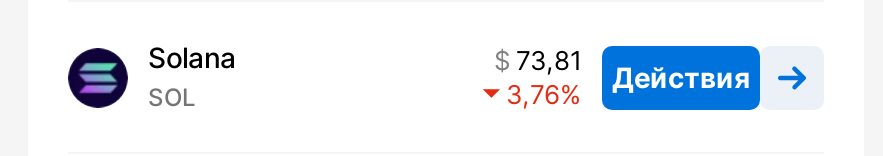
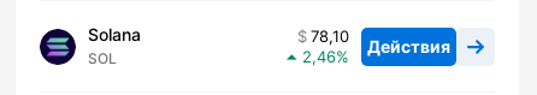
[516,45,750,94] 73,81 Действия -> [311,27,450,56] 78,10 Действия
[506,79,560,111] 3,76 -> [302,47,336,67] 2,46

